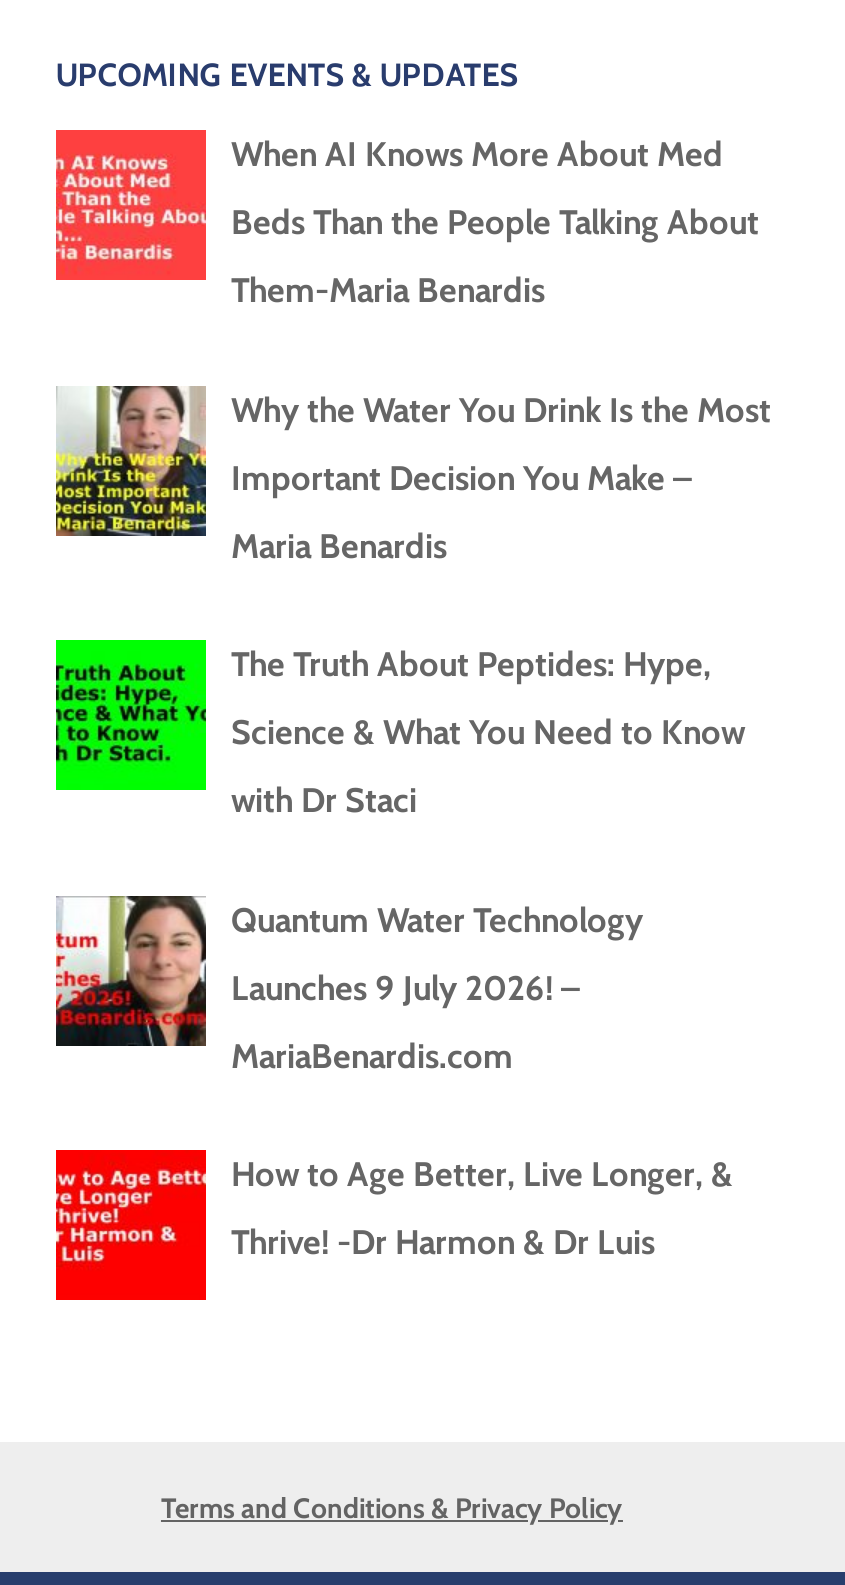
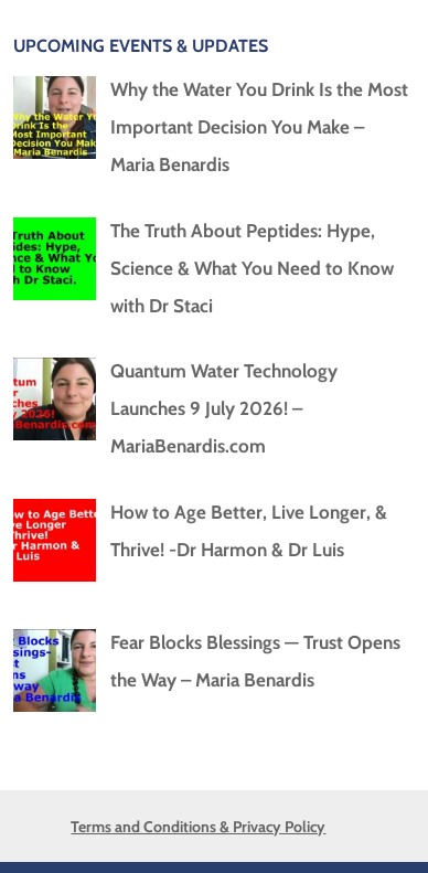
[54,128,759,310] [image] | When AI Knows More About Med | Beds Than the People Talking About | Them-Maria Benardis -> none
moved [52,382,771,1262] -> [11,74,408,560]: [image] | Why the Water You Drink Is the Most | Important Decision You Make – | ... | How to Age Better, Live Longer, & | Thrive! -Dr Harmon & Dr Luis
none -> [12,628,400,713] [image] | Fear Blocks Blessings — Trust Opens | the Way – Maria Benardis

